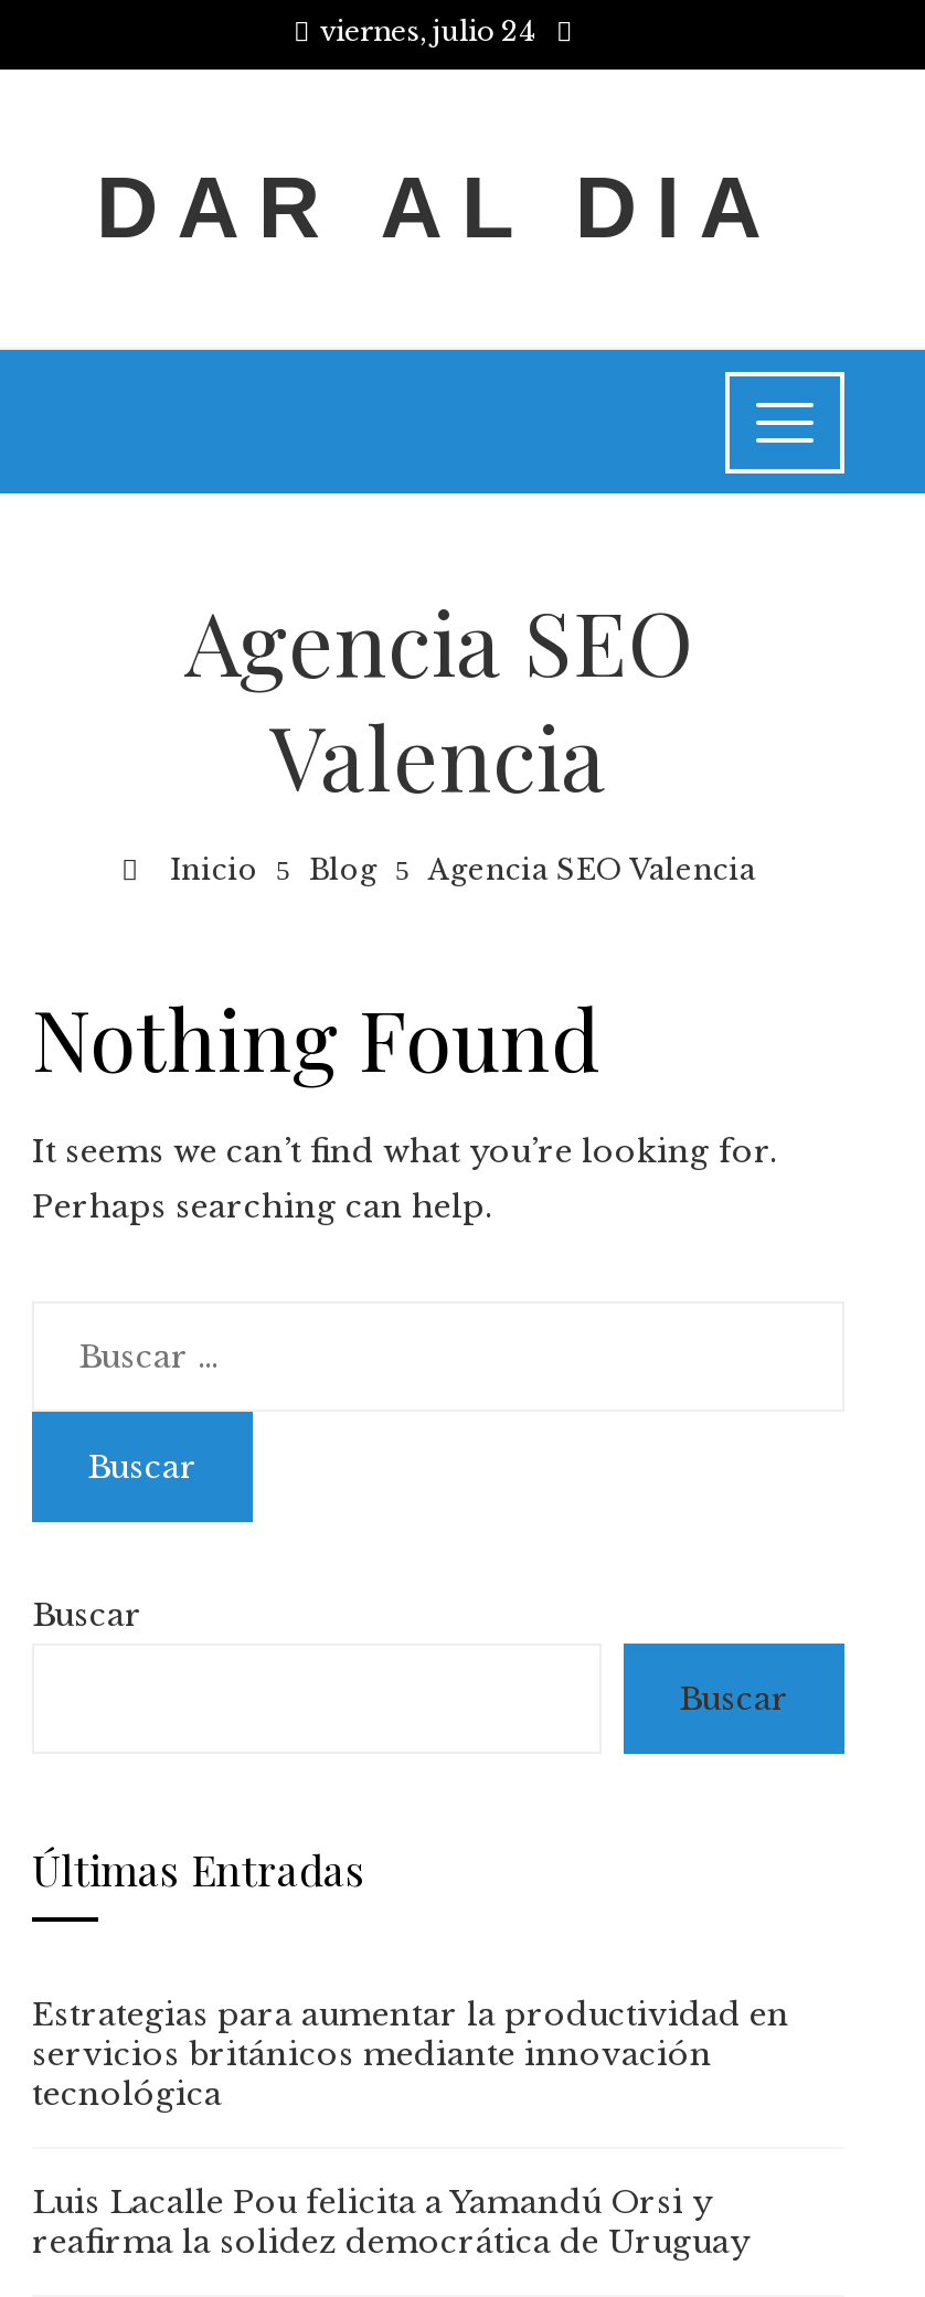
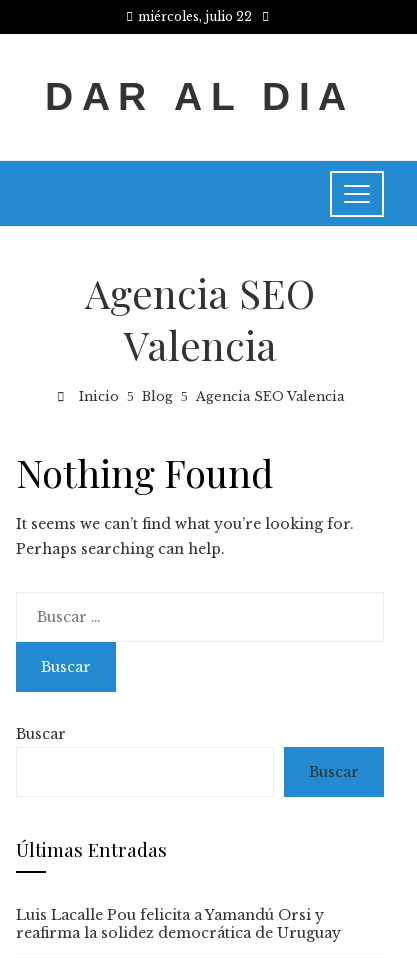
[320,14,534,47] viernes, julio 24 -> [138,9,252,24] miércoles, julio 22
[32,1995,789,2114] Estrategias para aumentar la productividad en | servicios británicos mediante innovación | tecnológica -> none

